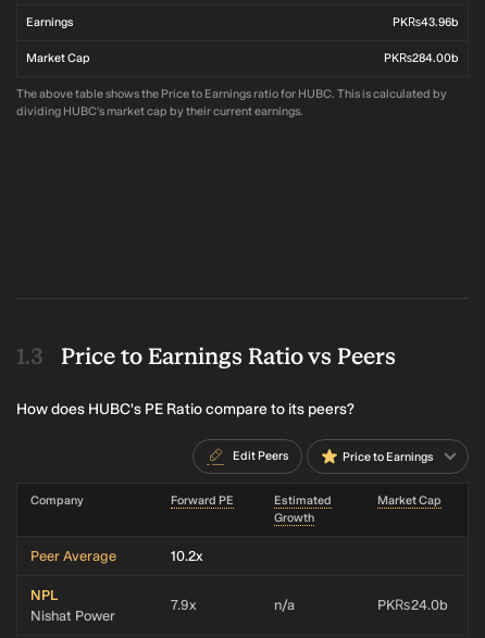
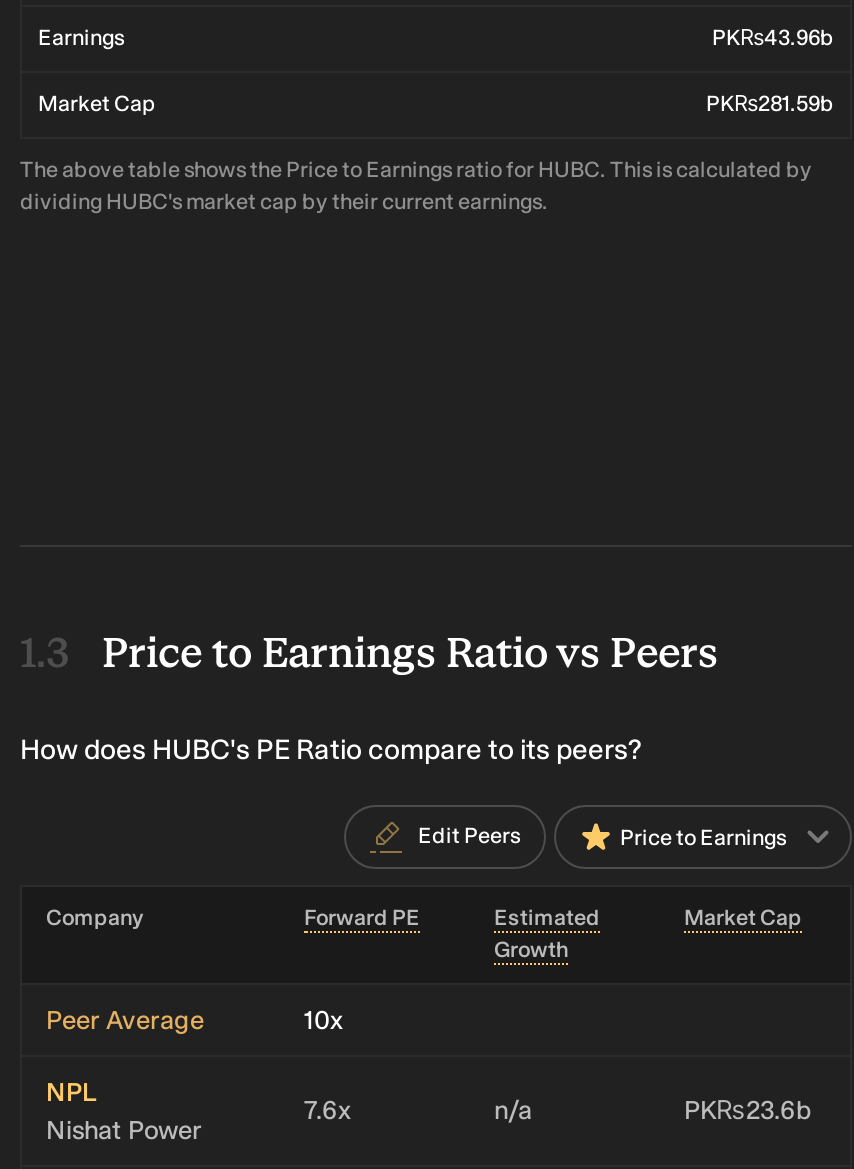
[384,51,459,65] PK₨284.00b -> [706,91,834,117] PK₨281.59b
[171,548,202,564] 10.2x -> [304,1005,342,1035] 10x
[171,597,196,613] 7.9x -> [304,1095,350,1125] 7.6x
[377,597,448,613] PK₨24.0b -> [684,1095,812,1125] PK₨23.6b

